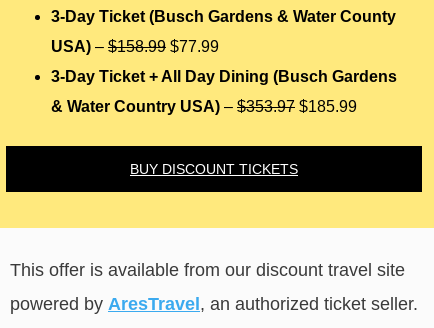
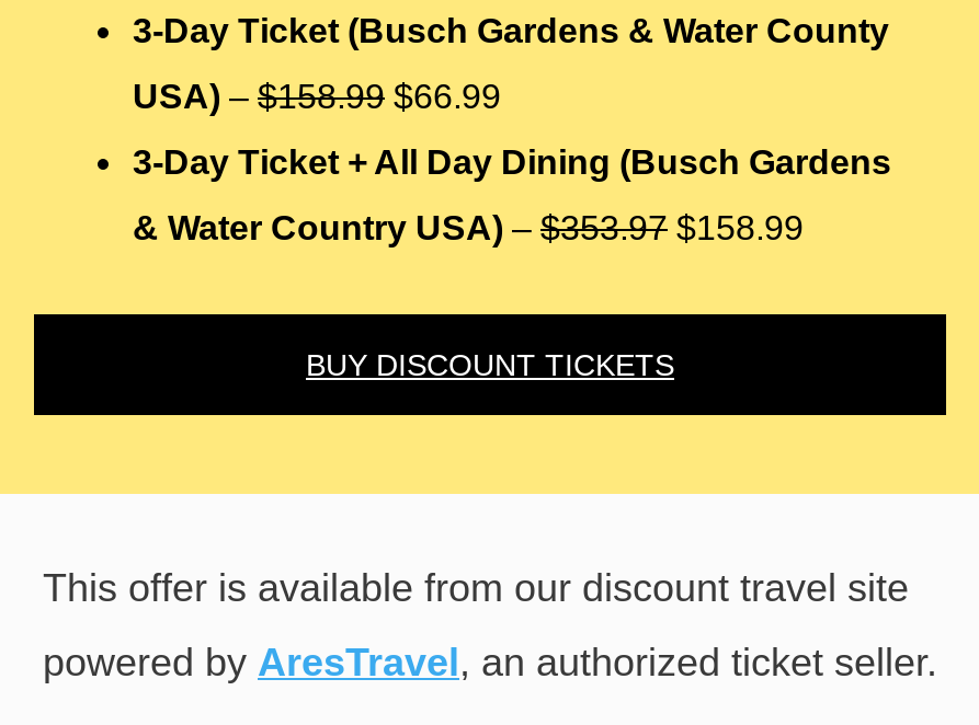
[51,38,219,55] USA) – $158.99 $77.99 -> [133,78,501,116] USA) – $158.99 $66.99
[51,98,357,115] & Water Country USA) – $353.97 $185.99 -> [133,210,804,247] & Water Country USA) – $353.97 $158.99

